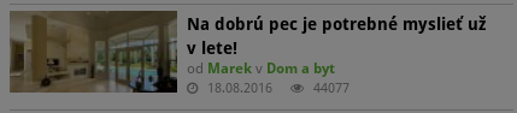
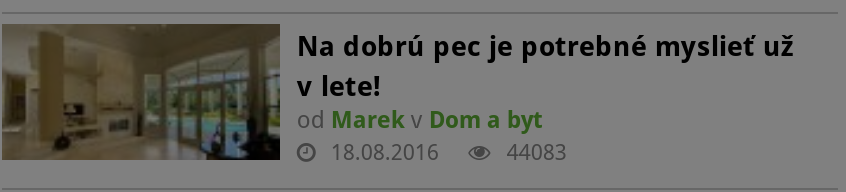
[314,80,350,96] 44077 -> [507,140,567,166] 44083

